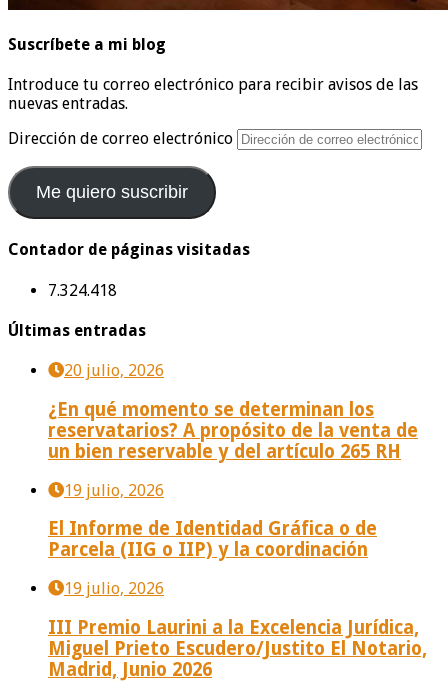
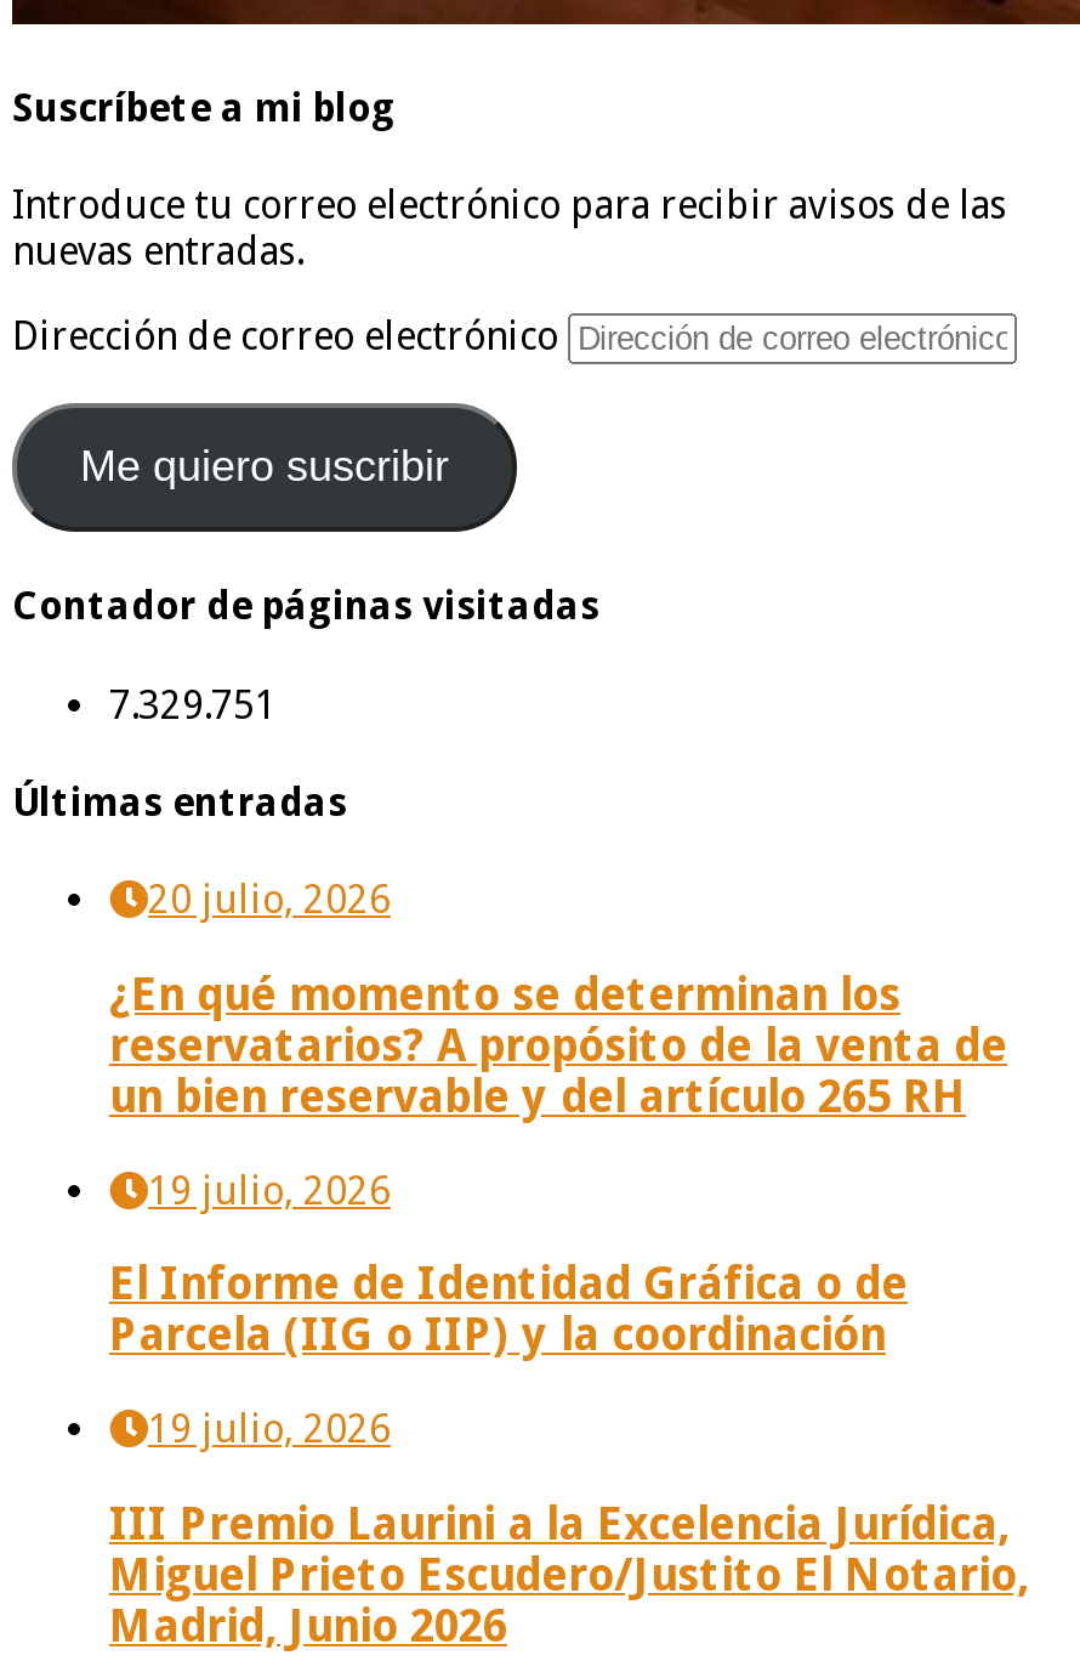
[48,281,117,300] 7.324.418 -> [109,682,277,728] 7.329.751

